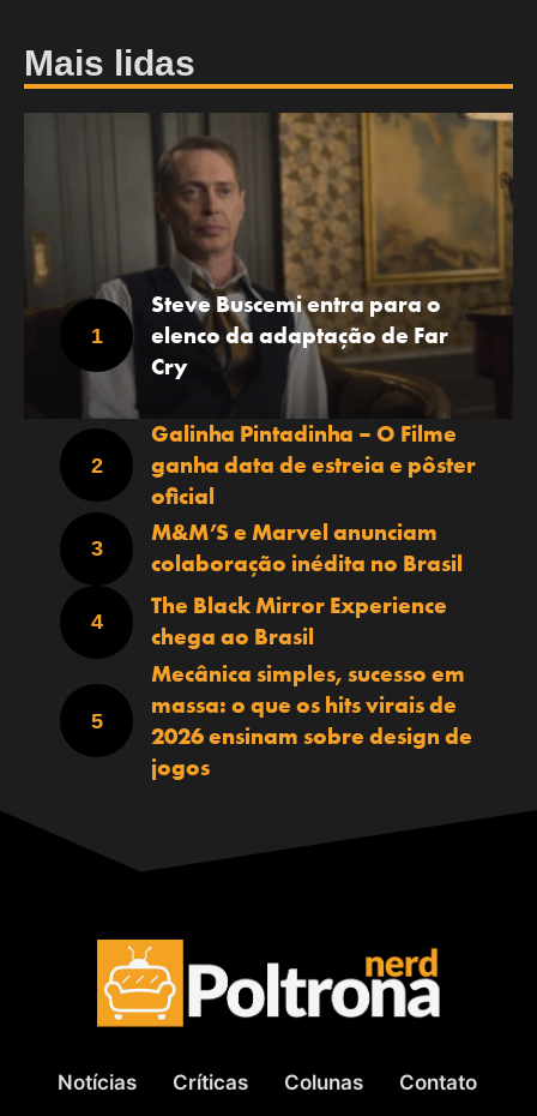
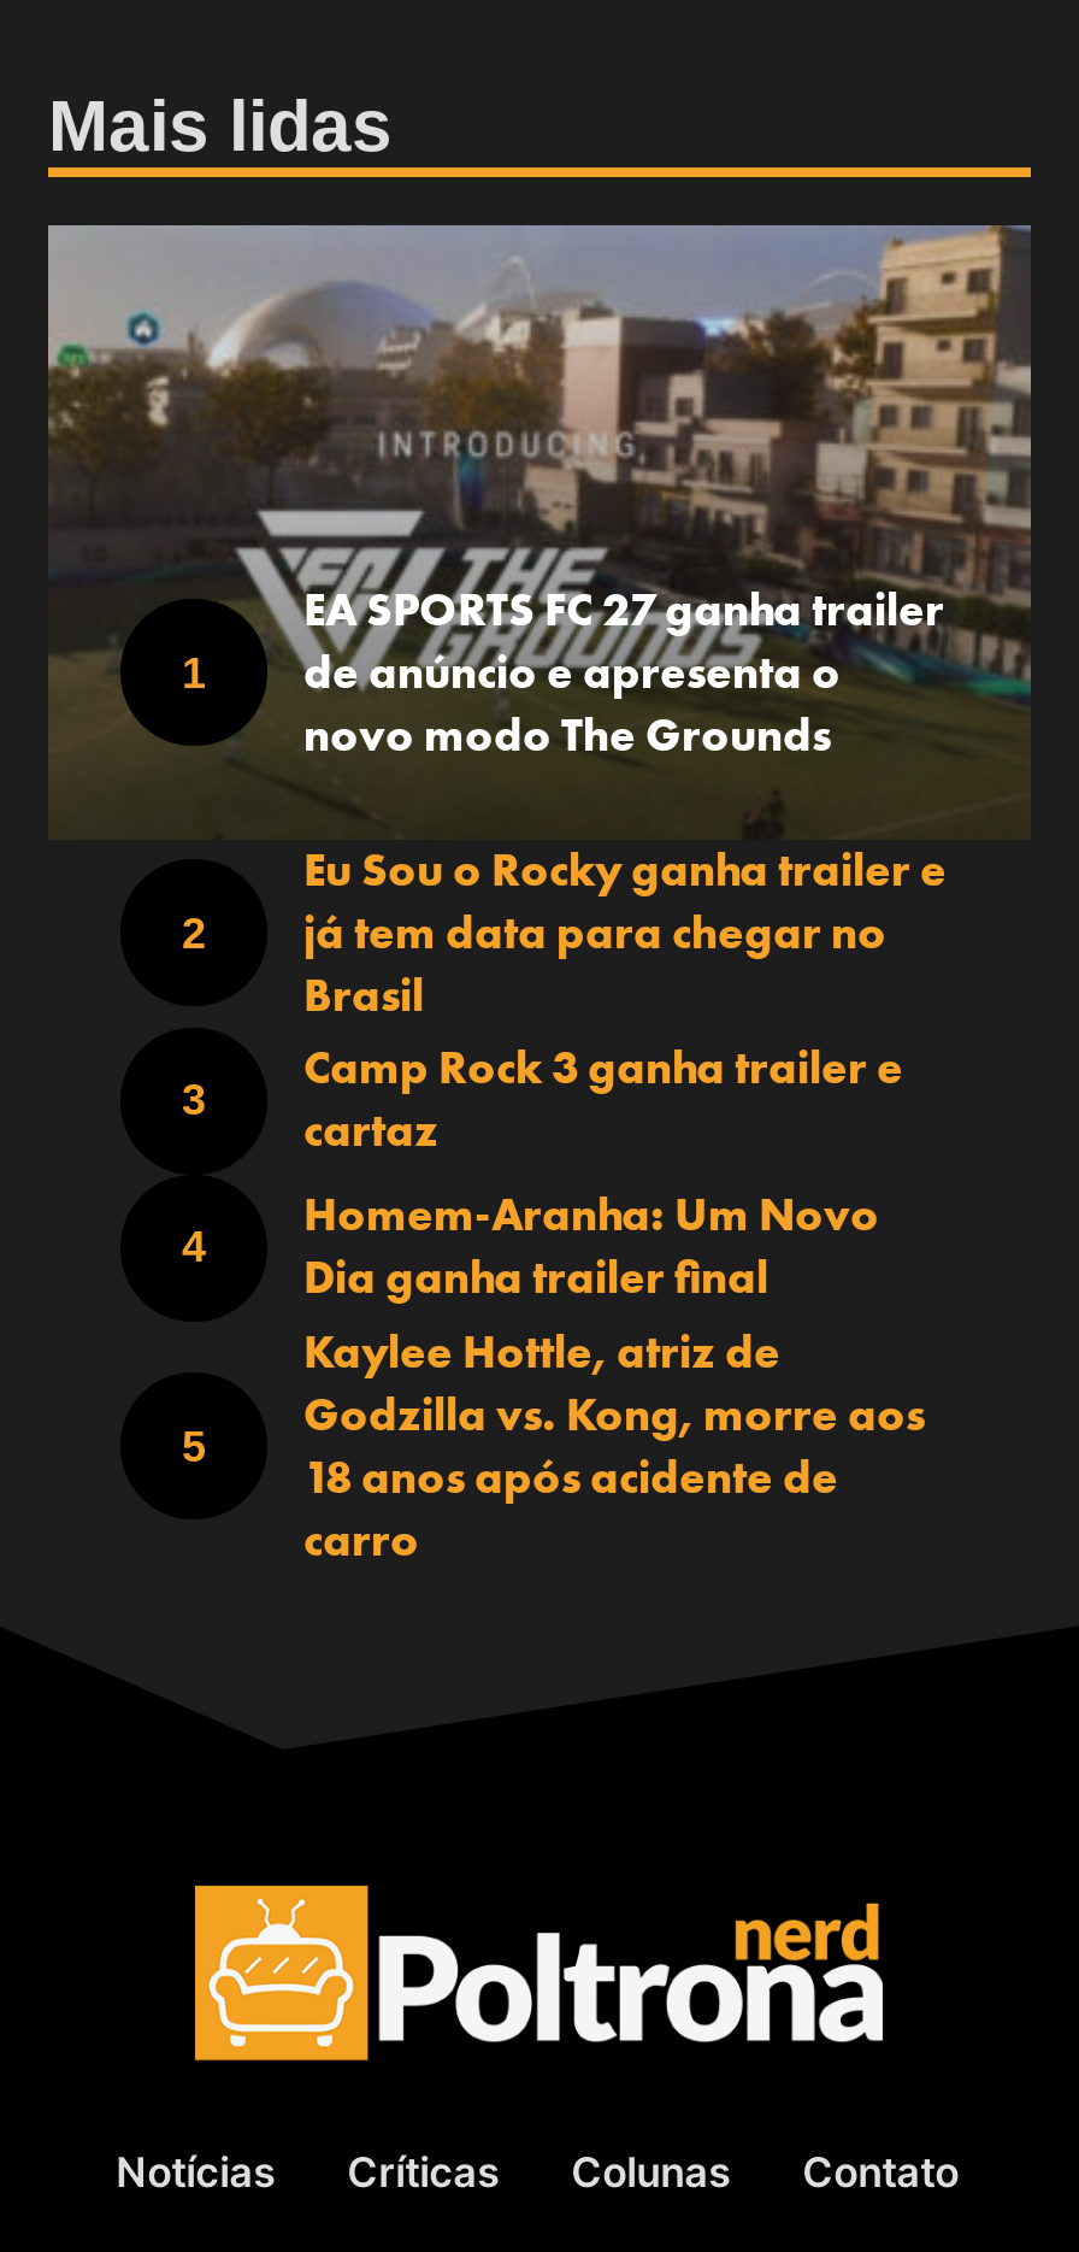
[25,113,513,419] [image] | Steve Buscemi entra para o | elenco da adaptação de Far | Cry -> [48,223,1033,837] [image] | EA SPORTS FC 27 ganha trailer | de anúncio e apresenta o | novo modo The Grounds
[151,419,476,782] Galinha Pintadinha – O Filme | ganha data de estreia e pôster | oficial | M&M’S e Marvel anunciam | colaboração inédita no Brasil | The Black Mirror Experience | chega ao Brasil | Mecânica simples, sucesso em | massa: o que os hits virais de | 2026 ensinam sobre design de | jogos -> [303,840,947,1570] Eu Sou o Rocky ganha trailer e | já tem data para chegar no | Brasil | Camp Rock 3 ganha trailer e | cartaz | Homem-Aranha: Um Novo | Dia ganha trailer final | Kaylee Hottle, atriz de | Godzilla vs. Kong, morre aos | 18 anos após acidente de | carro

